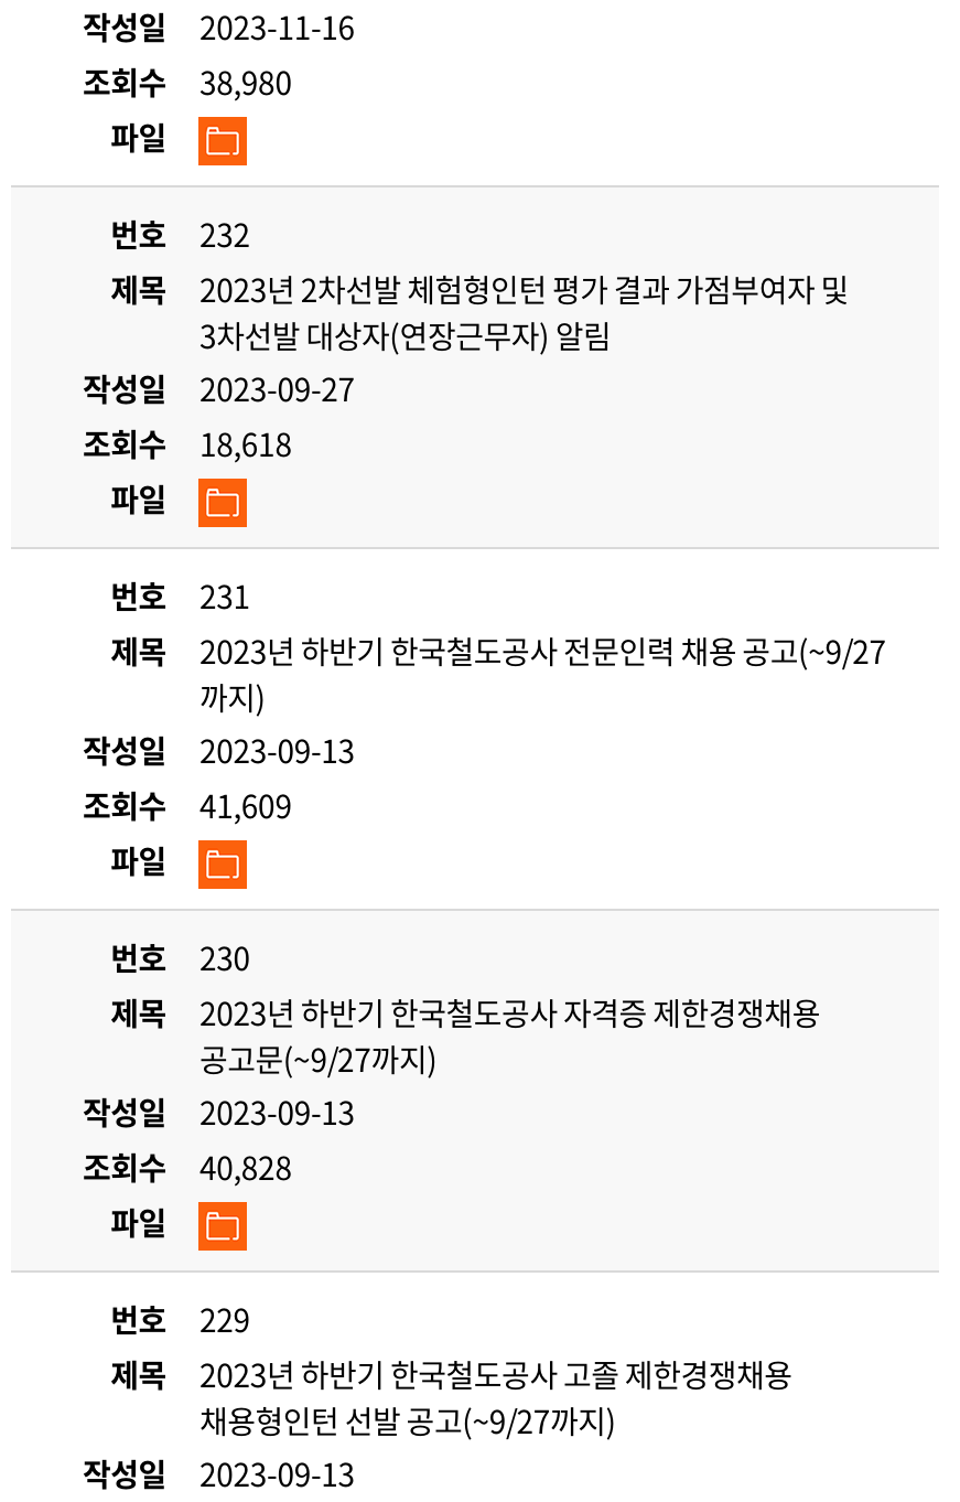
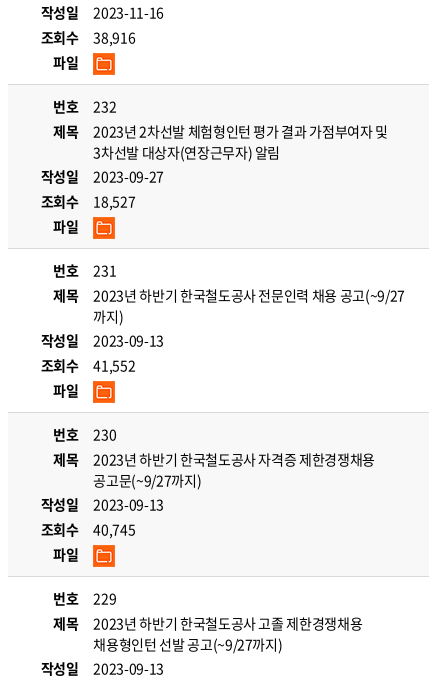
[83,60,292,104] 조회수 38,980 -> [40,27,135,47] 조회수 38,916
[83,421,292,465] 조회수 18,618 -> [40,191,135,211] 조회수 18,527
[83,783,292,827] 조회수 41,609 -> [40,355,135,375] 조회수 41,552
[83,1145,292,1189] 조회수 40,828 -> [40,519,135,539] 조회수 40,745

